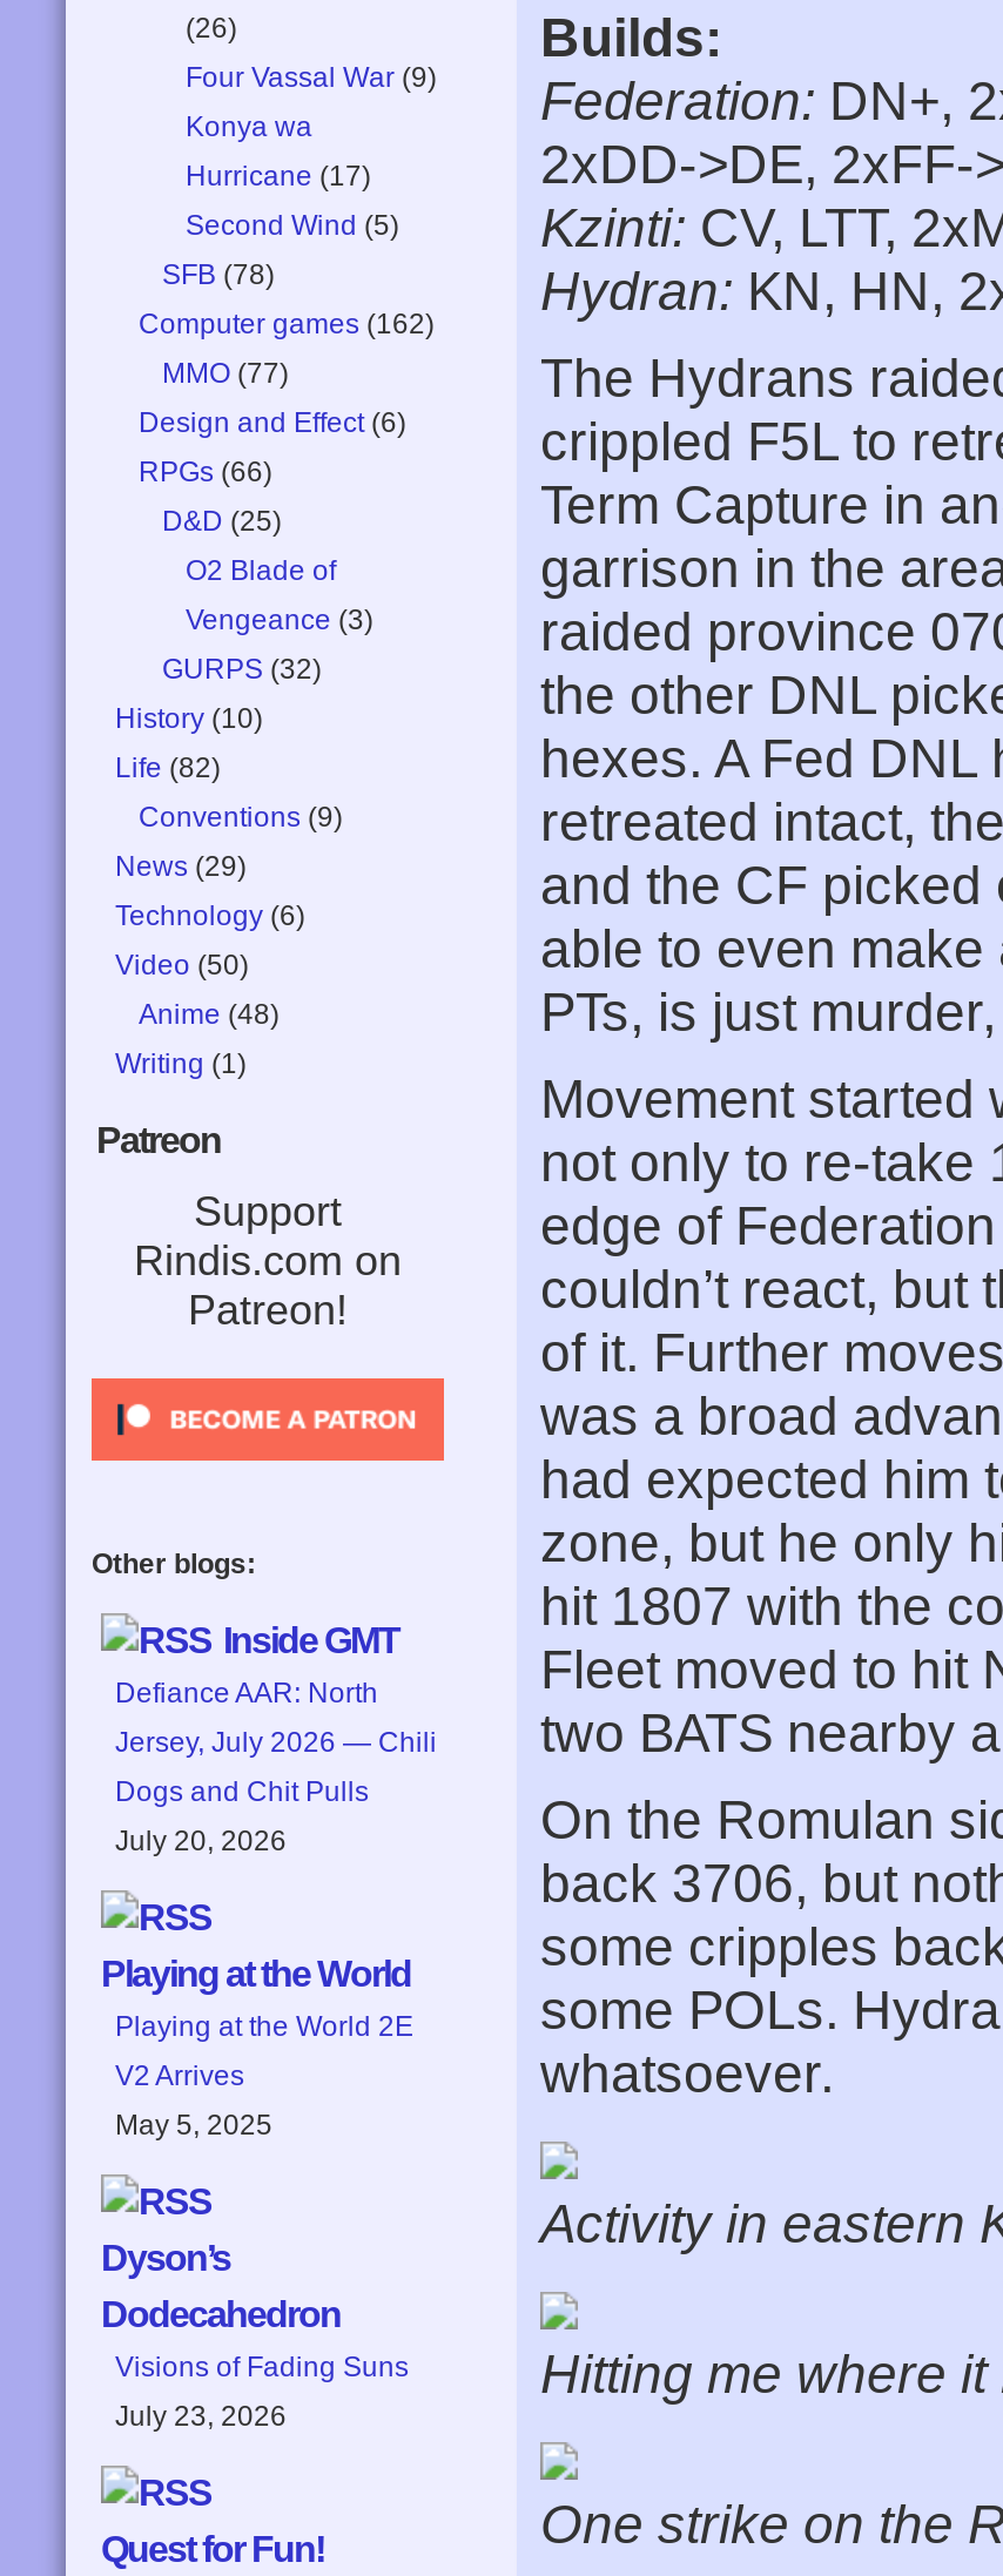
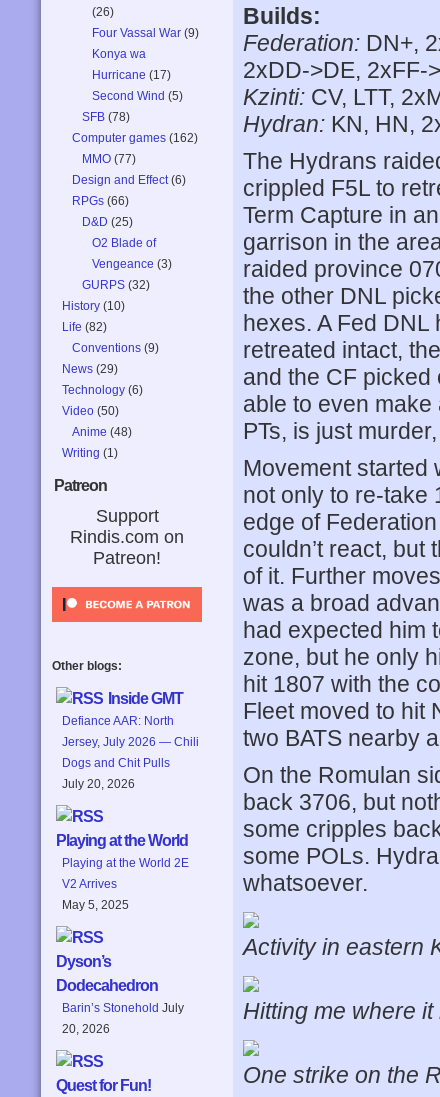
[115,2351,409,2384] Visions of Fading Suns -> [62,1001,184,1015] Barin’s Stonehold July
[115,2400,287,2433] July 23, 2026 -> [62,1022,110,1036] 20, 2026

